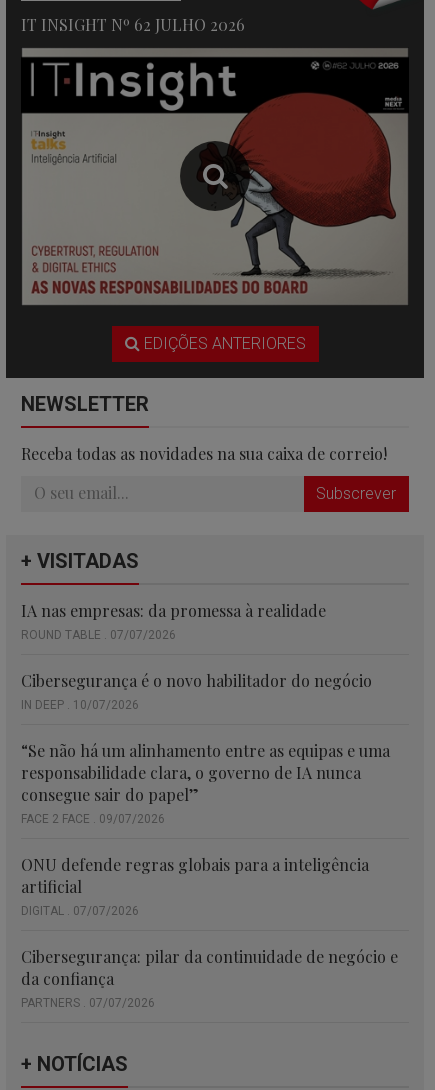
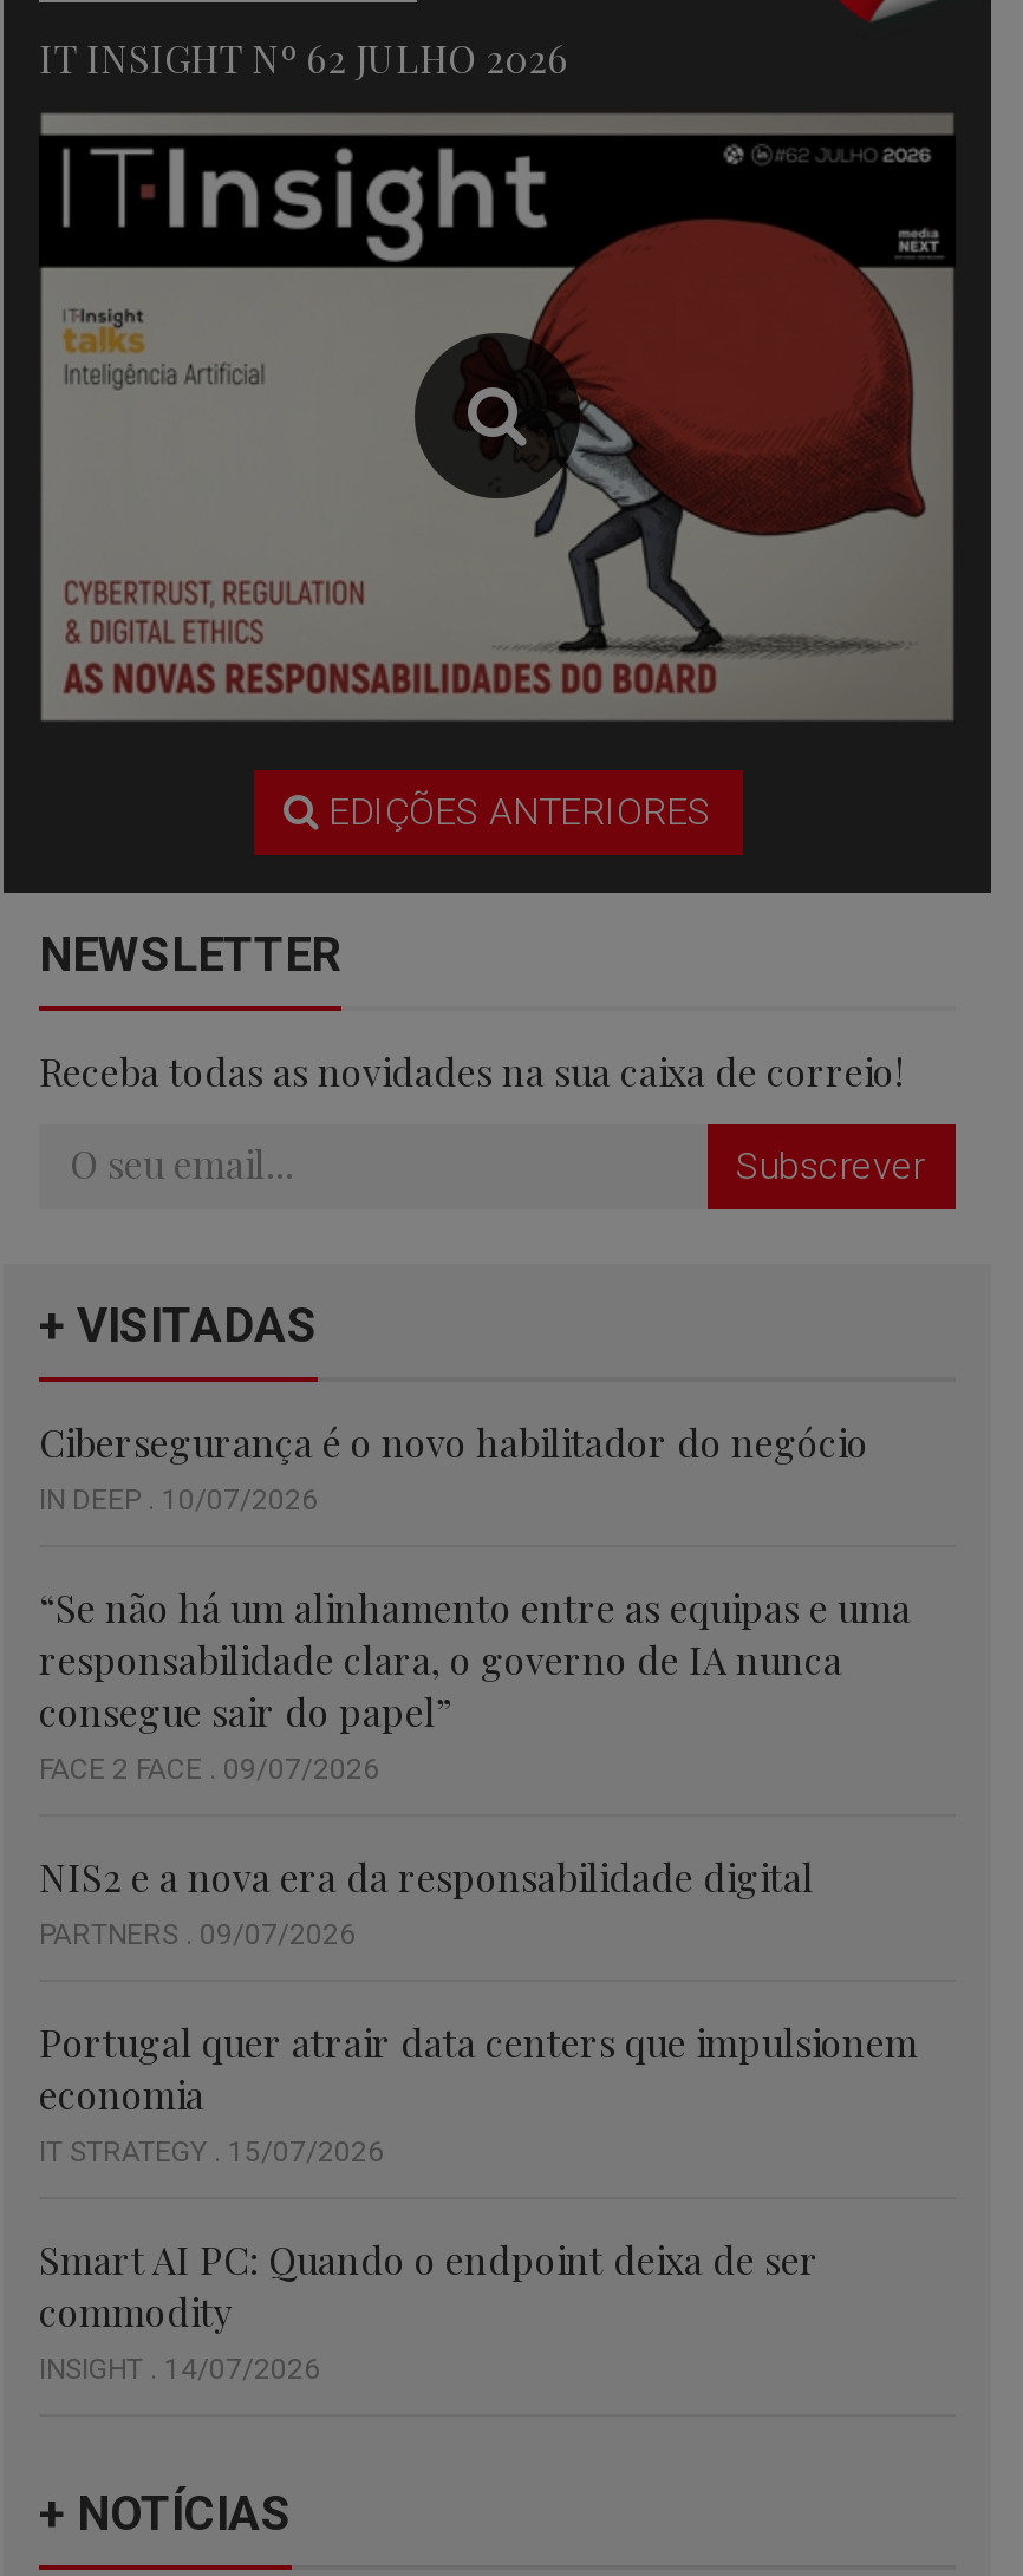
[21,600,326,642] IA nas empresas: da promessa à realidade | ROUND TABLE . 07/07/2026 -> none
moved [21,670,390,826] -> [39,1416,911,1785]: Cibersegurança é o novo habilitador do negócio | IN DEEP . 10/07/2026 | “Se não há um alinhamento entre as equipas e uma | responsabilidade clara, o governo de IA nunca | consegue sair do papel” | FACE 2 FACE . 09/07/2026
[21,854,398,1010] ONU defende regras globais para a inteligência | artificial | DIGITAL . 07/07/2026 | Cibersegurança: pilar da continuidade de negócio e | da confiança | PARTNERS . 07/07/2026 -> [39,1851,918,2385] NIS2 e a nova era da responsabilidade digital | PARTNERS . 09/07/2026 | Portugal quer atrair data centers que impulsionem | economia | IT STRATEGY . 15/07/2026 | Smart AI PC: Quando o endpoint deixa de ser | commodity | INSIGHT . 14/07/2026

